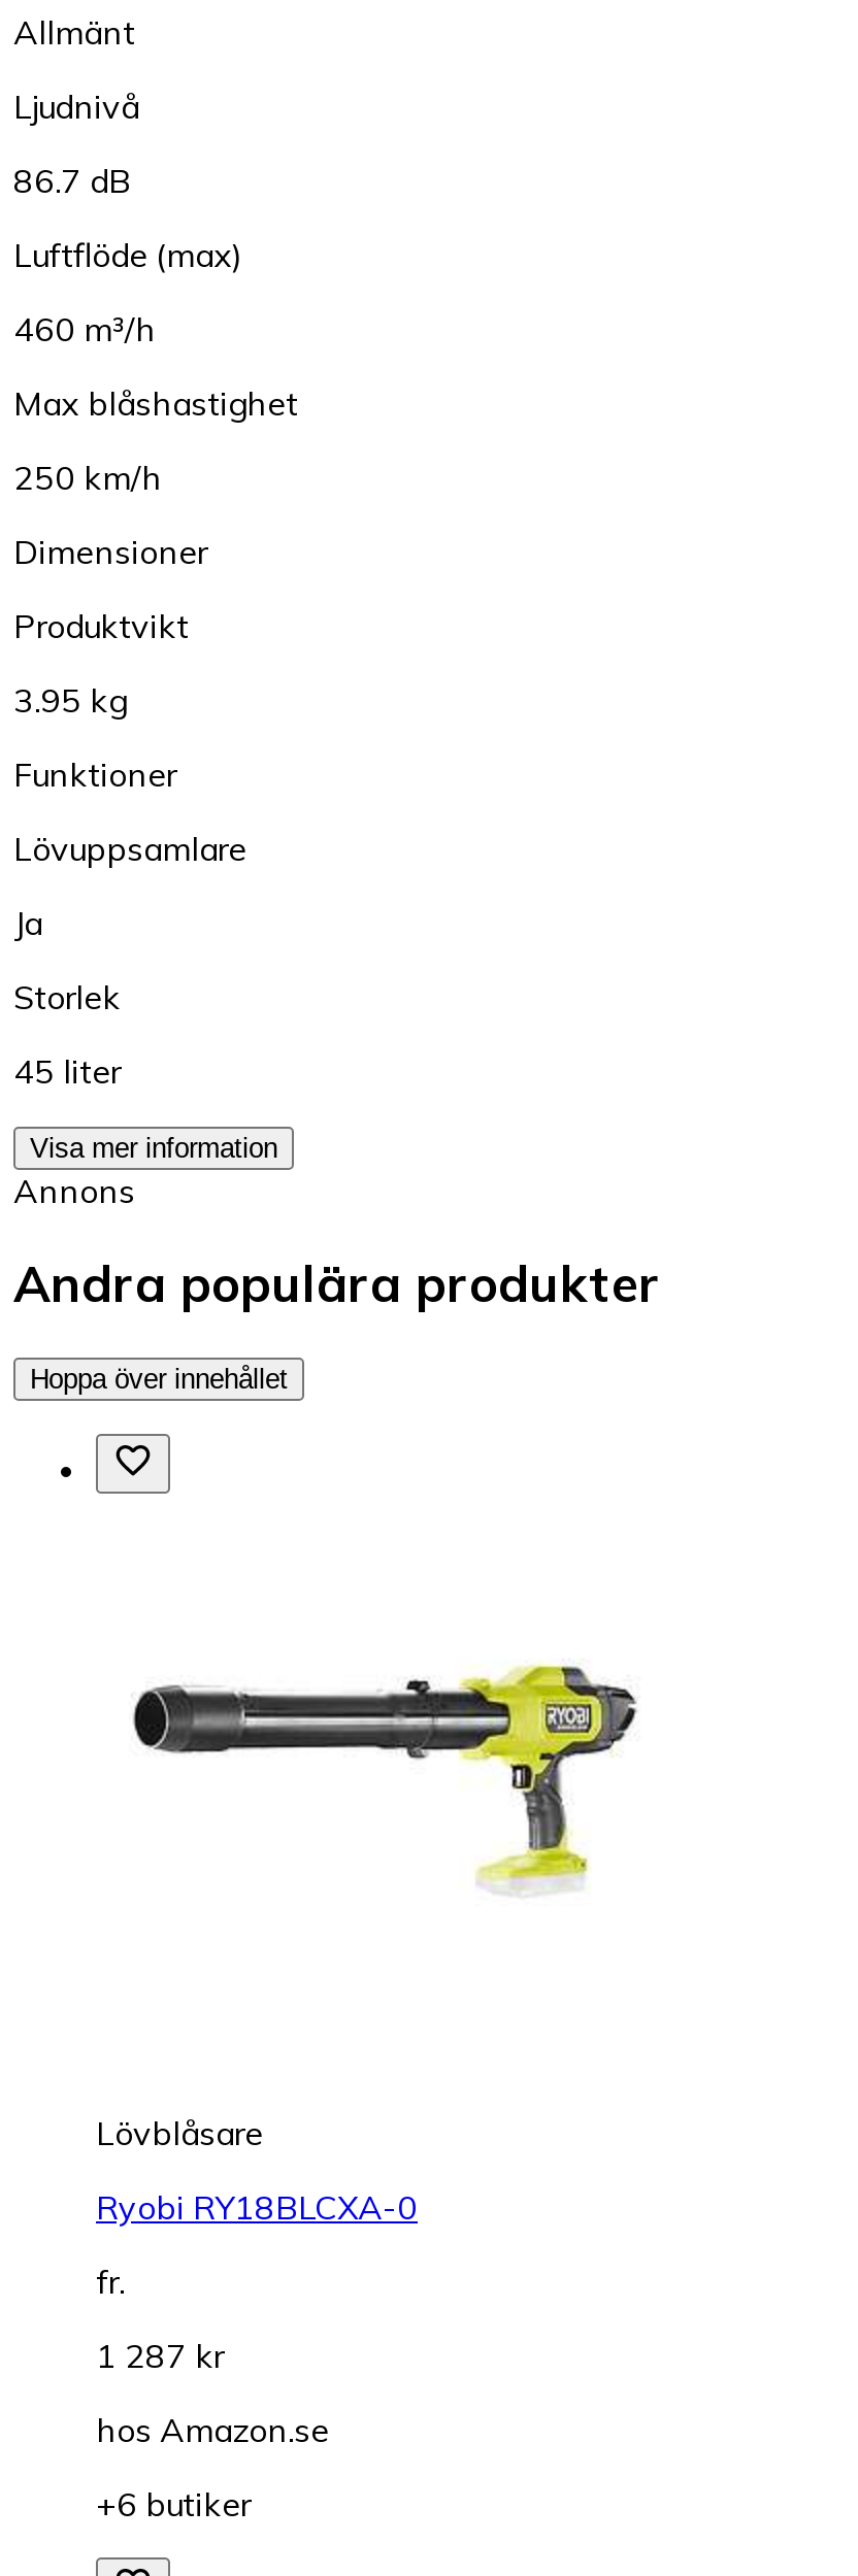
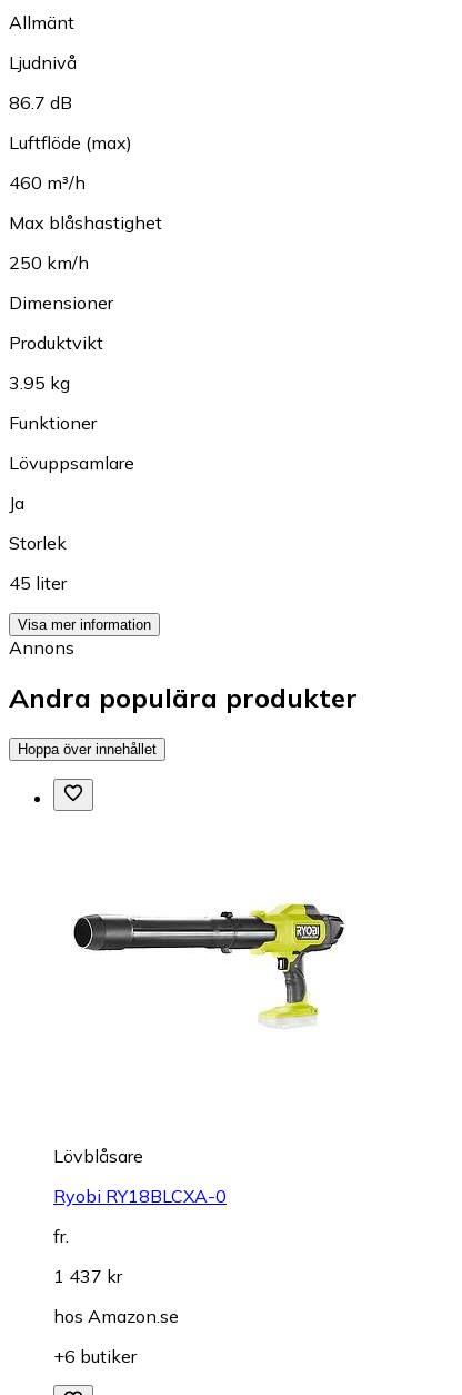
[96,2334,224,2376] 1 287 kr -> [53,1265,122,1287] 1 437 kr

